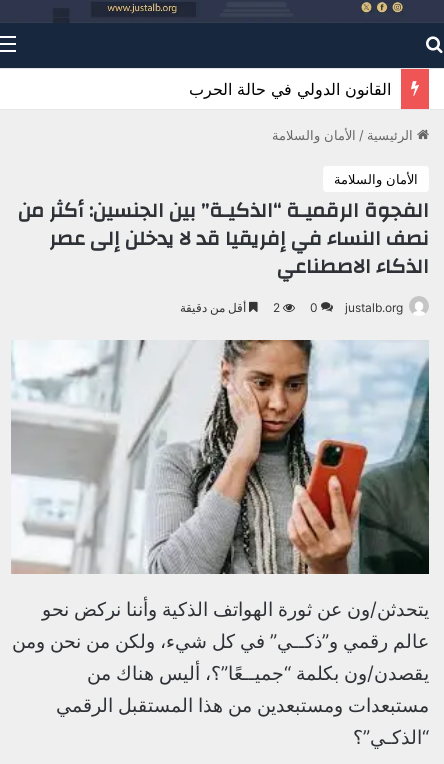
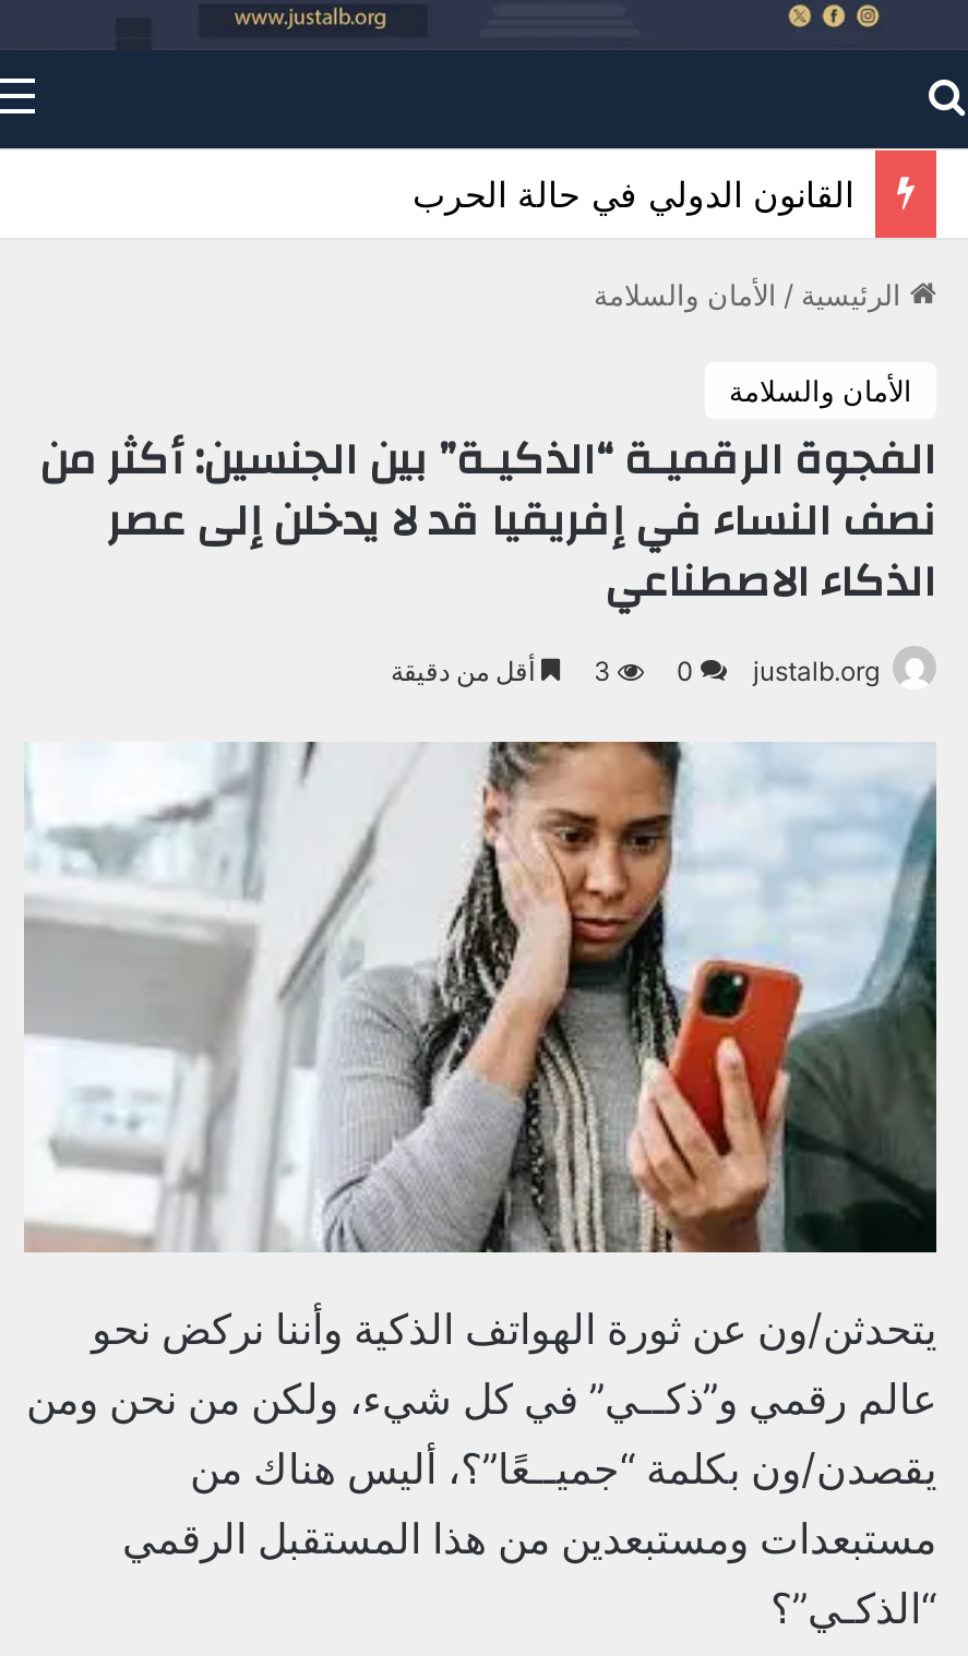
[273,300,280,315] 2 -> [594,655,611,687] 3

